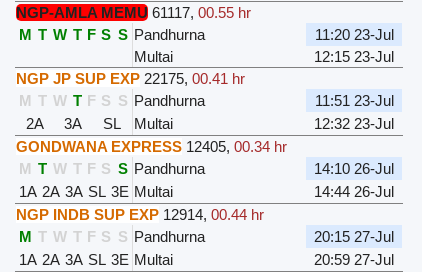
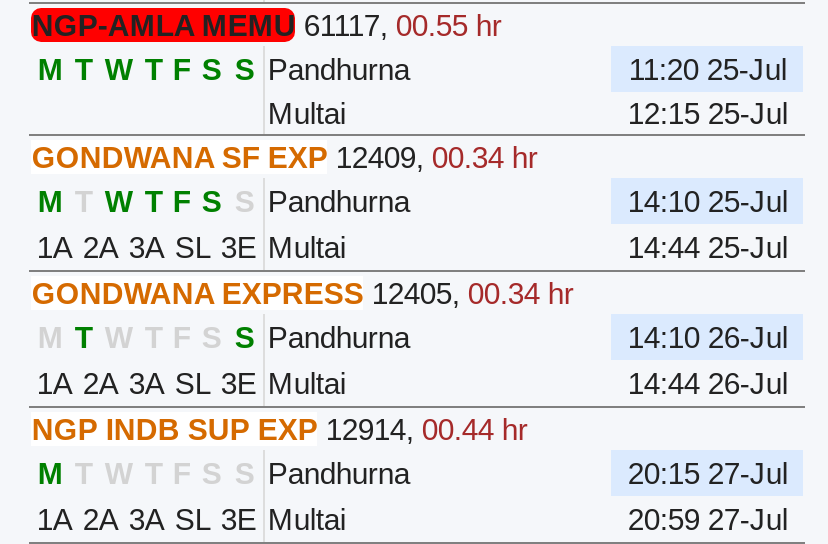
[315,26,394,43] 11:20 23-Jul -> [629,53,787,87] 11:20 25-Jul
[16,48,394,87] 12:15 23-Jul | NGP JP SUP EXP 22175, 00.41 hr -> [32,97,788,175] 12:15 25-Jul | GONDWANA SF EXP 12409, 00.34 hr
[26,92,394,132] 11:51 23-Jul | 2A | 3A | SL | Multai | 12:32 23-Jul -> [37,185,788,265] 14:10 25-Jul | 1A 2A 3A SL 3E Multai | 14:44 25-Jul

